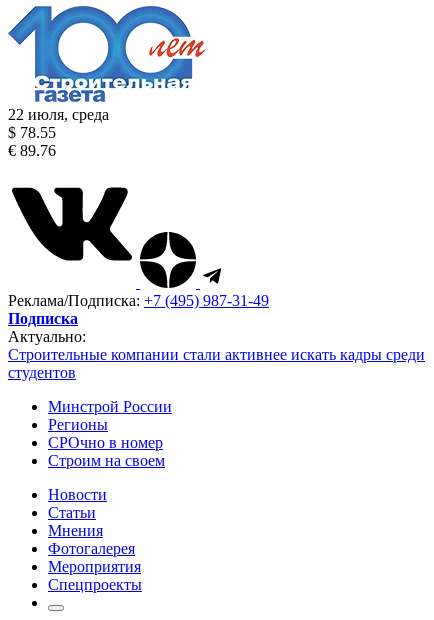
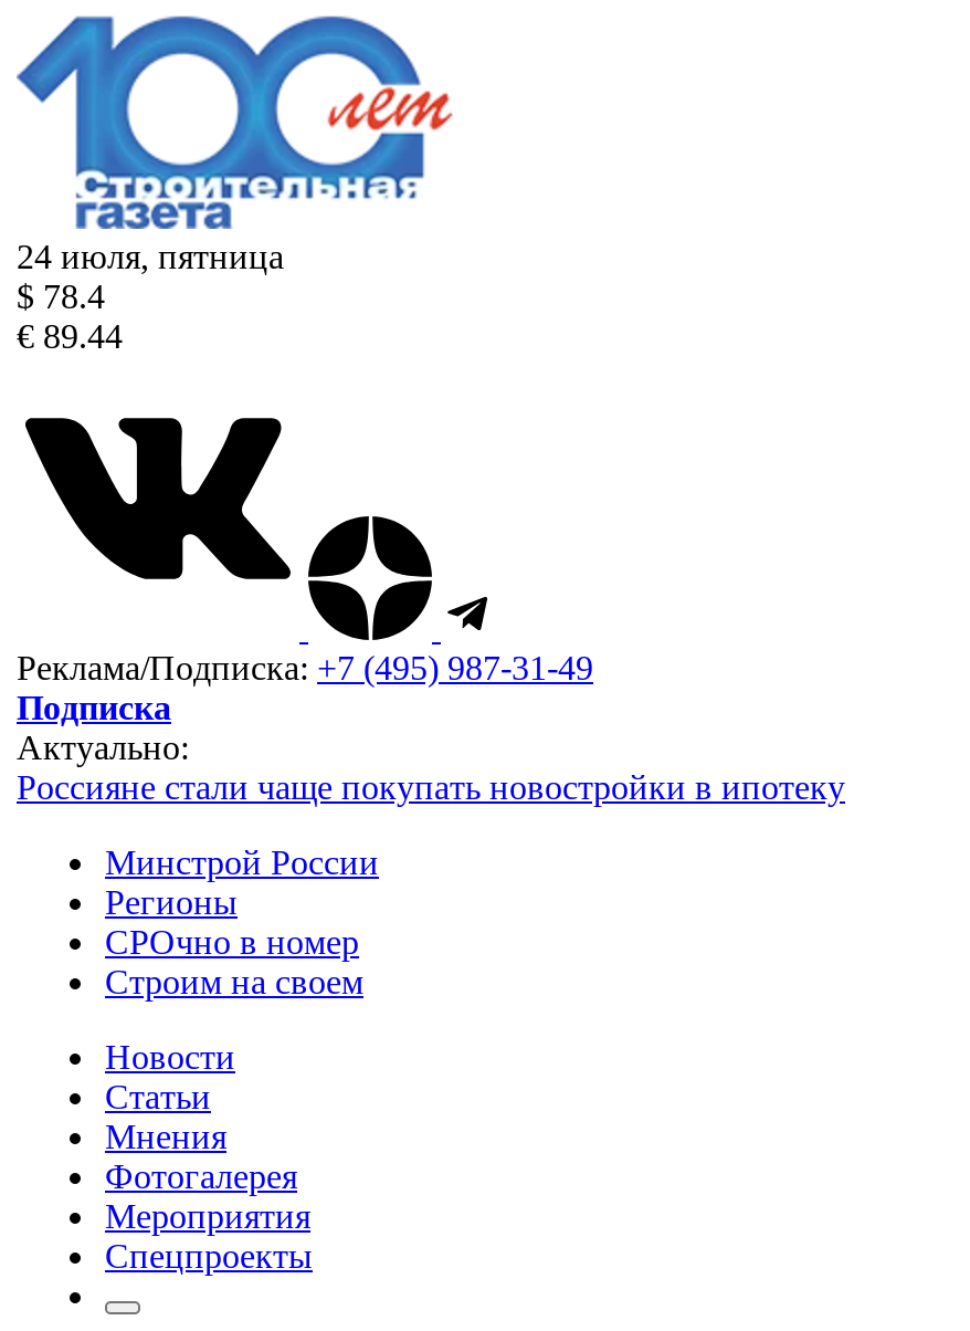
[8,106,109,123] 22 июля, среда -> [17,238,284,275] 24 июля, пятница
[8,124,56,141] $ 78.55 -> [17,277,105,315] $ 78.4
[8,142,56,159] € 89.76 -> [17,317,123,355] € 89.44
[8,346,425,381] Строительные компании стали активнее искать кадры среди | студентов -> [17,768,845,806] Россияне стали чаще покупать новостройки в ипотеку

